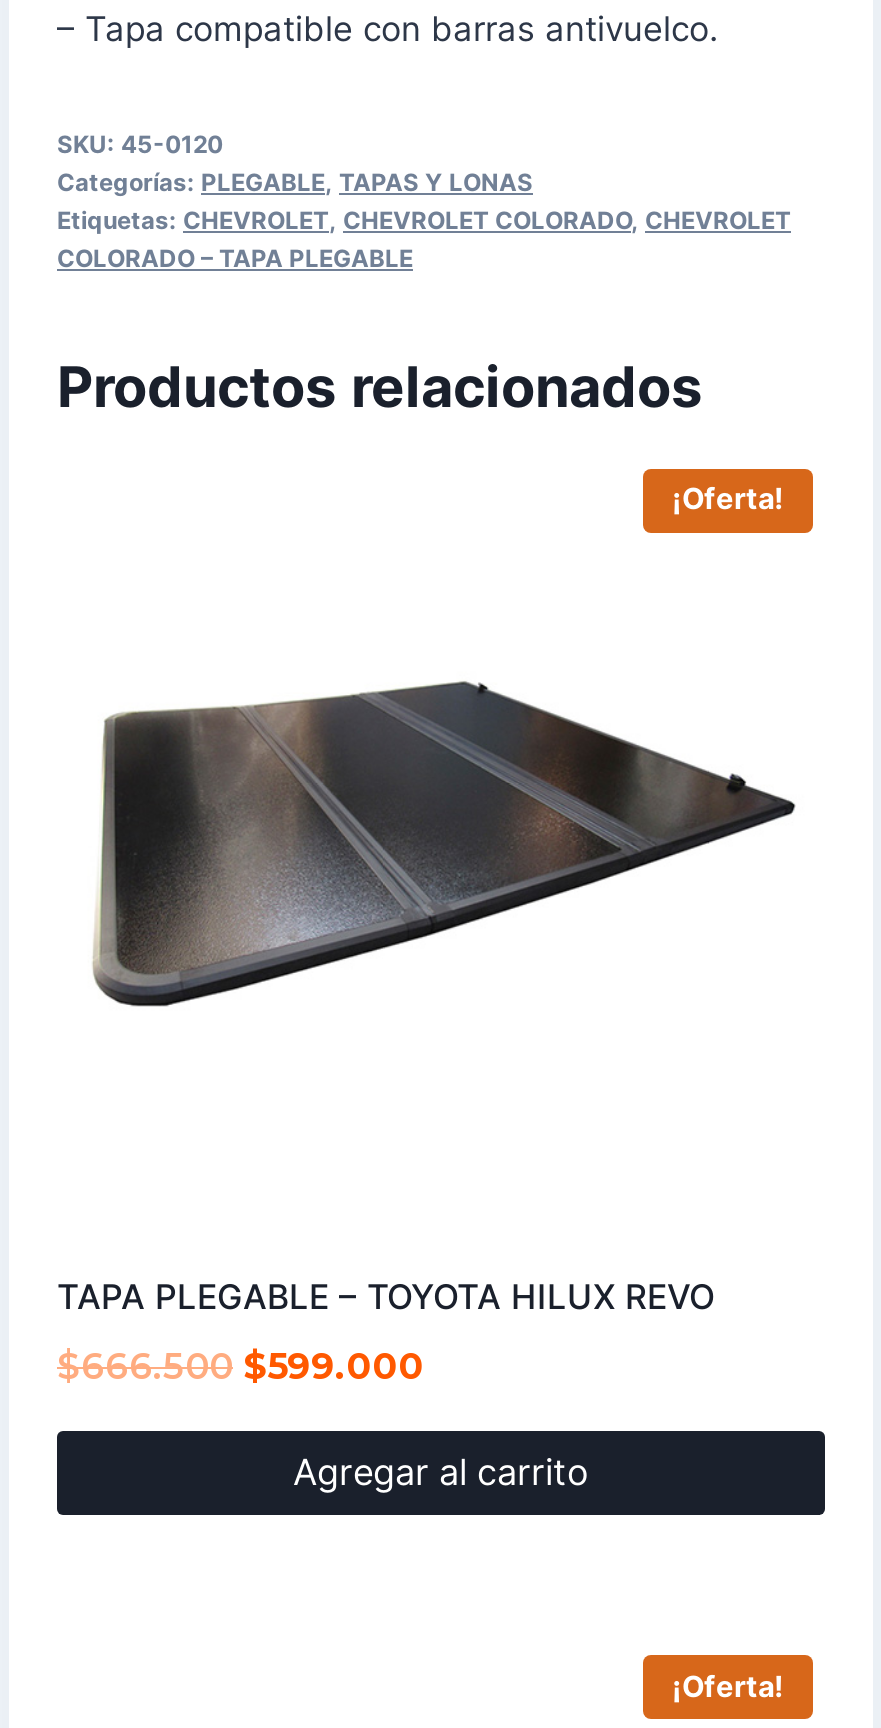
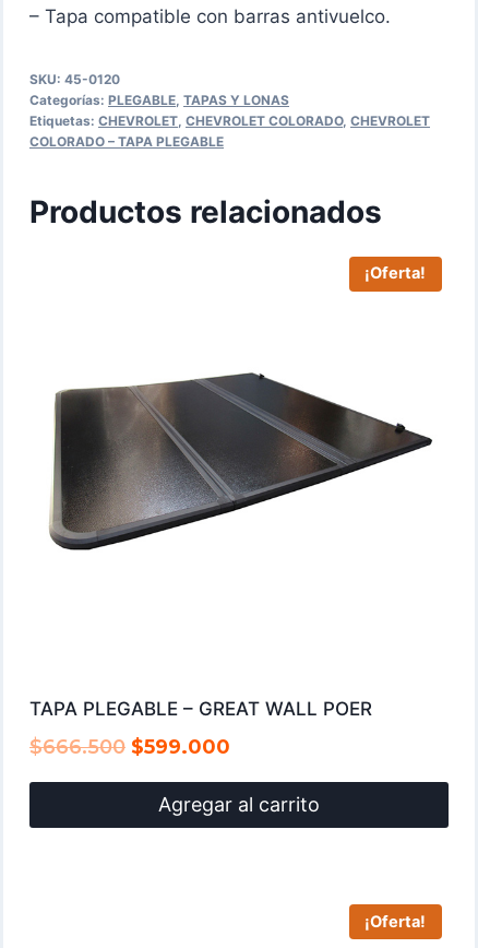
[57,1277,715,1317] TAPA PLEGABLE – TOYOTA HILUX REVO -> [29,698,372,720] TAPA PLEGABLE – GREAT WALL POER

